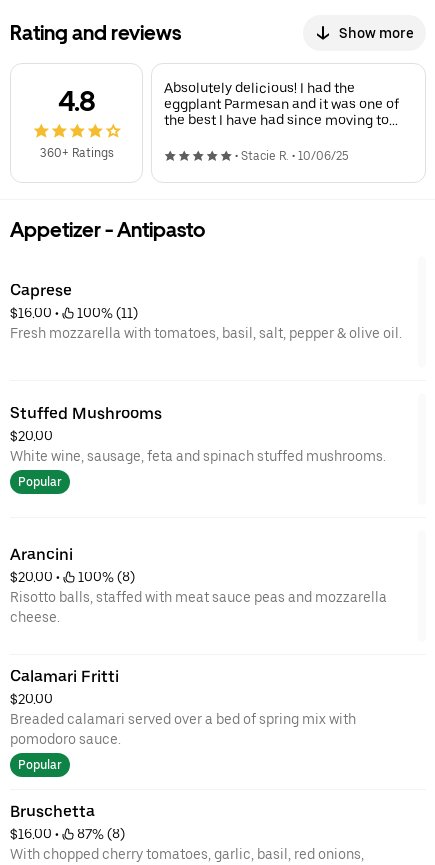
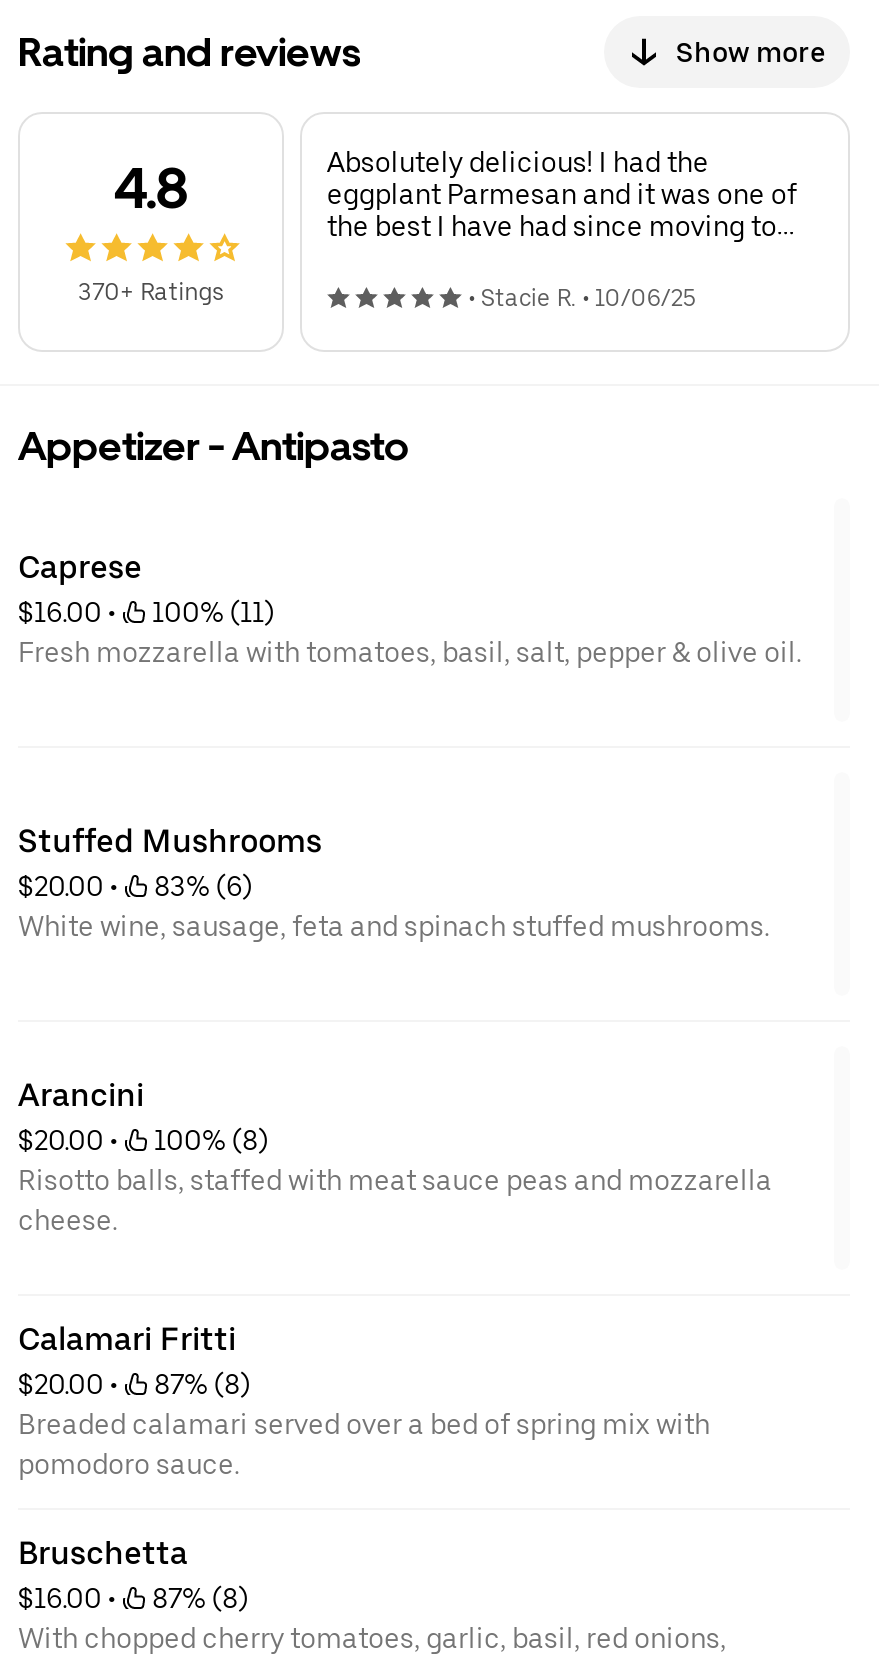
[40,146,114,160] 360+ Ratings -> [78,277,224,305] 370+ Ratings
[10,428,53,444] $20.00 -> [18,869,252,901] $20.00 • | 83% (6)
[18,475,62,489] Popular -> none
[10,691,53,707] $20.00 -> [18,1367,250,1399] $20.00 • | 87% (8)
[18,758,62,772] Popular -> none

